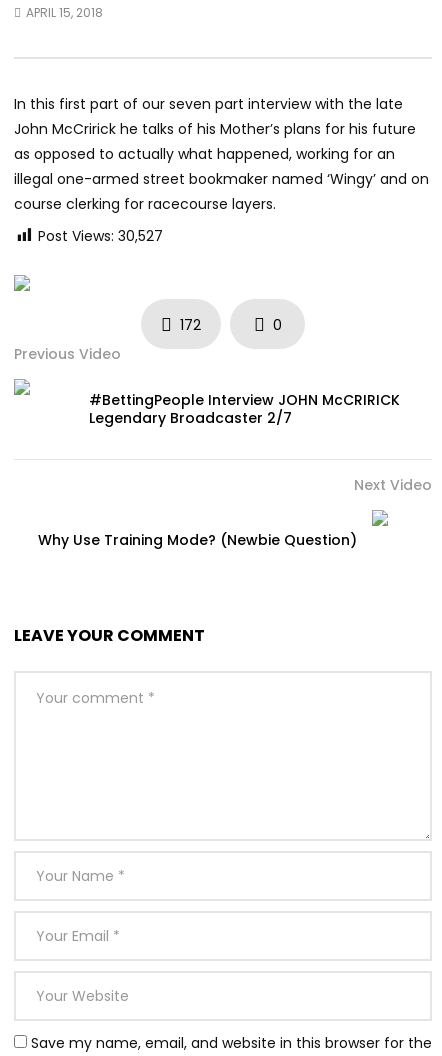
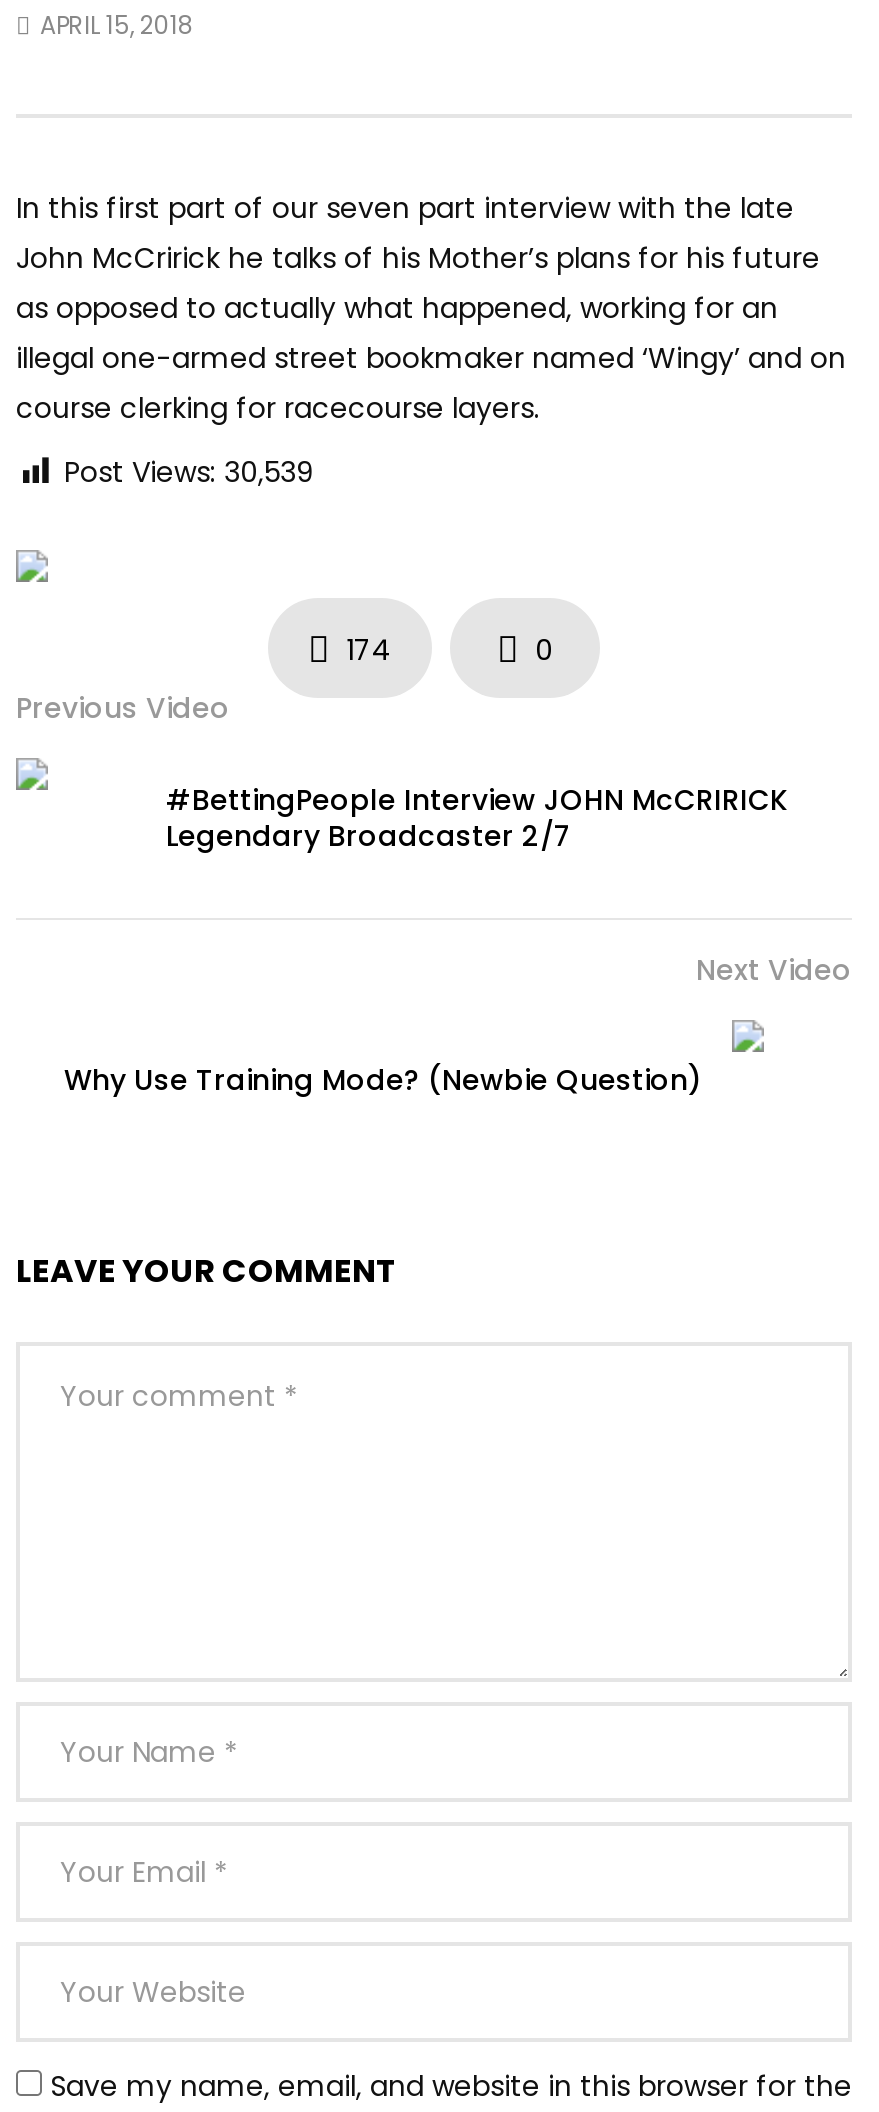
[38,226,163,246] Post Views: 30,527 -> [64,452,314,492] Post Views: 30,539
[180,315,201,335] 172 -> [346,631,392,671] 174

